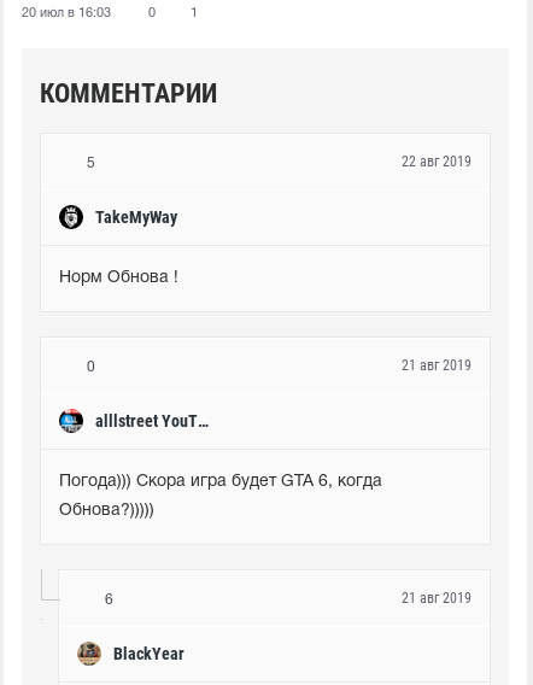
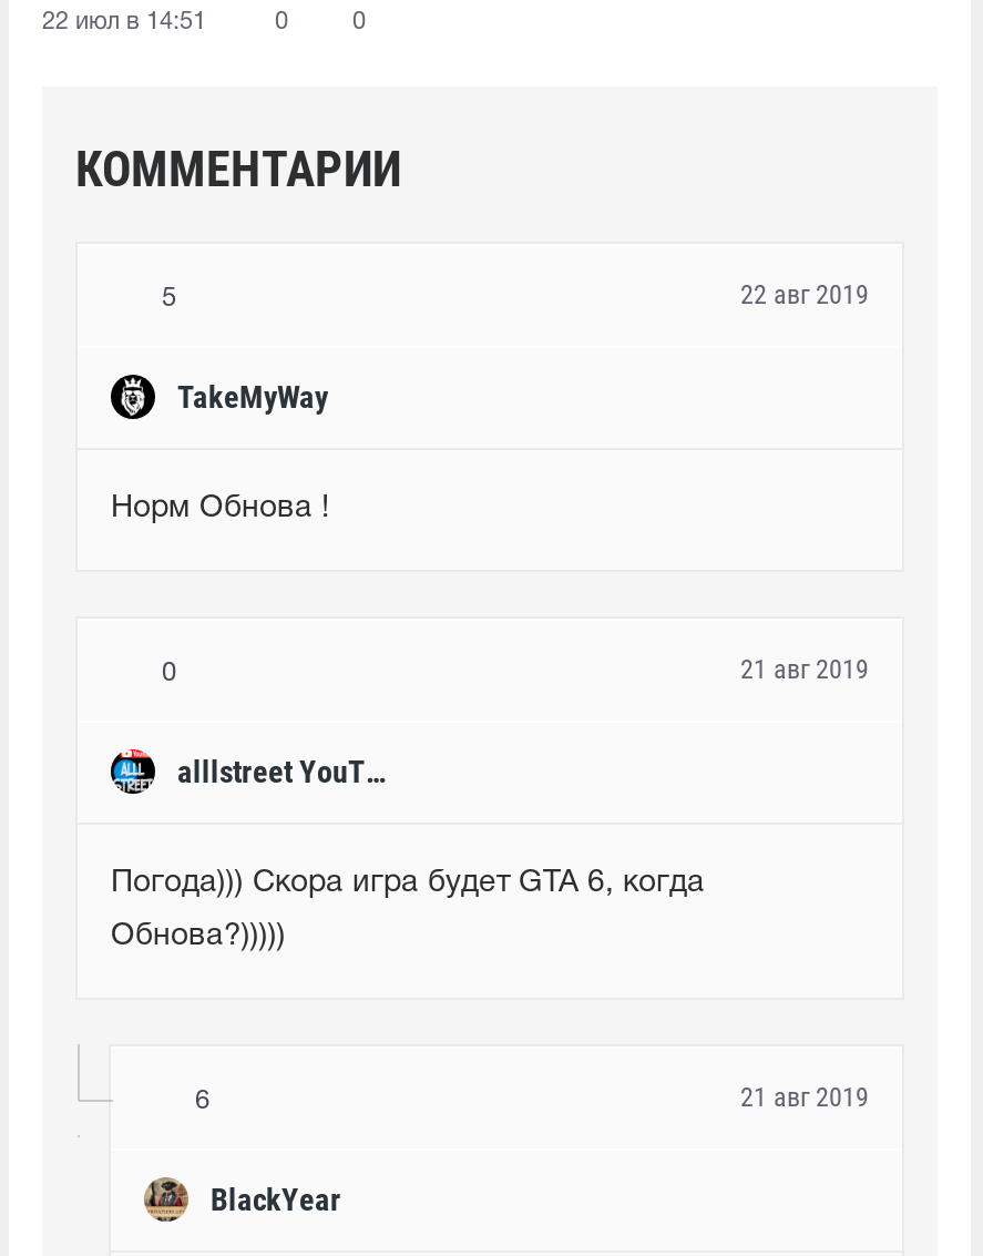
[22,7,111,19] 20 июл в 16:03 -> [42,10,206,33] 22 июл в 14:51
[191,7,198,19] 1 -> [352,10,366,33] 0

